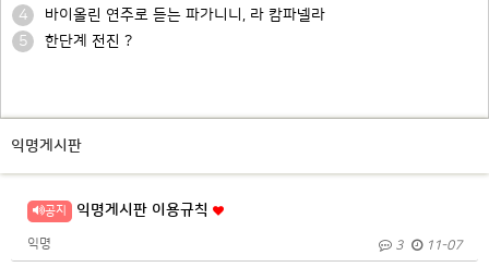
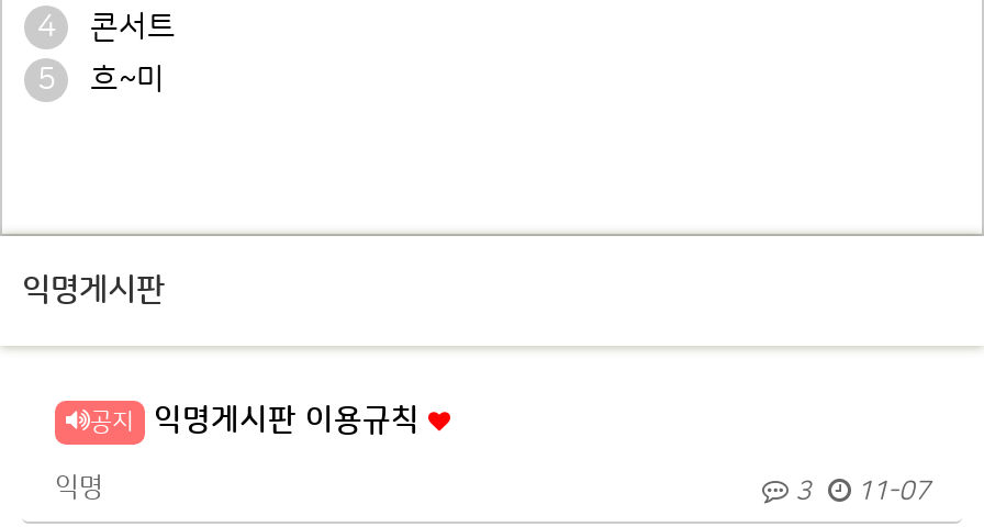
[45,7,325,24] 바이올린 연주로 듣는 파가니니, 라 캄파넬라 -> [90,10,176,45] 콘서트
[45,33,132,50] 한단계 전진 ? -> [90,63,165,98] 흐~미

